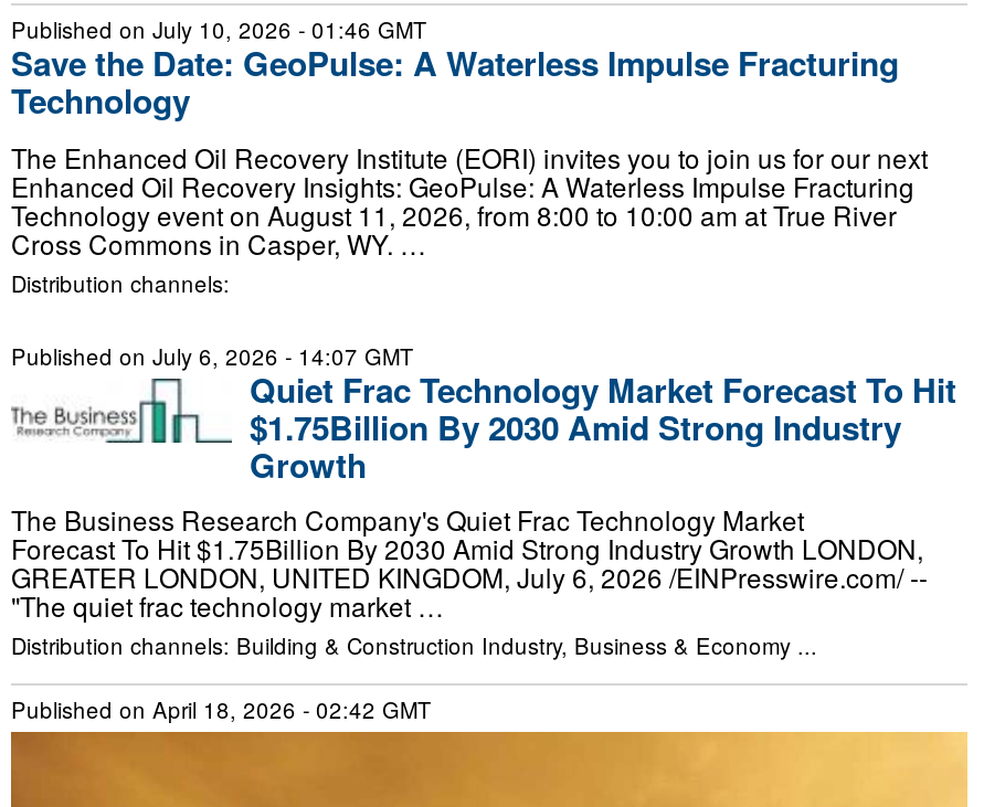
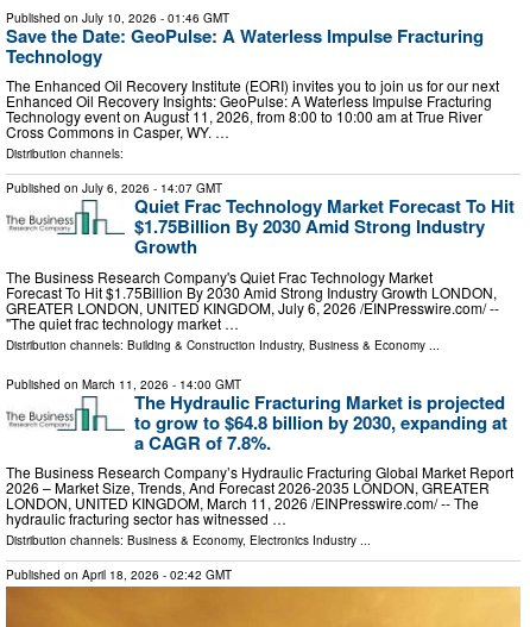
none -> [6,376,513,549] Published on March 11, 2026 - 14:00 GMT | The Hydraulic Fracturing Market is projected | to grow to $64.8 billion by 2030, expanding at | a CAGR of 7.8%. | The Business Research Company’s Hydraulic Fracturing Global Market Report | 2026 – Market Size, Trends, And Forecast 2026-2035 LONDON, GREATER | LONDON, UNITED KINGDOM, March 11, 2026 /EINPresswire.com/ -- The | hydraulic fracturing sector has witnessed … | Distribution channels: Business & Economy, Electronics Industry...

